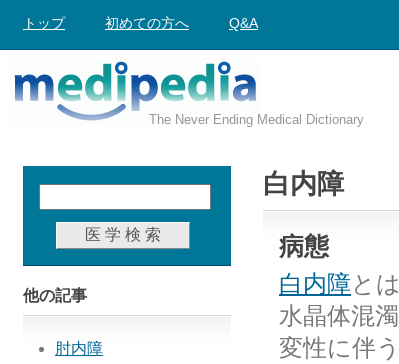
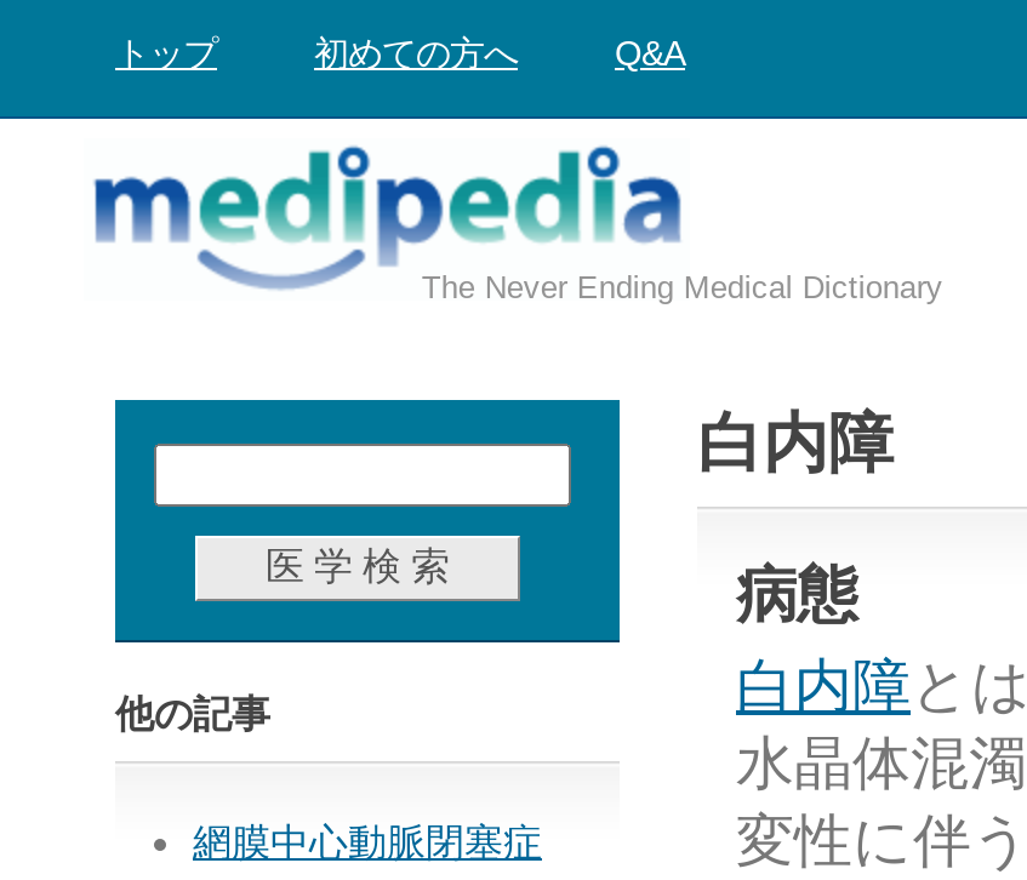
[55,340,103,357] 肘内障 -> [193,822,542,863] 網膜中心動脈閉塞症

